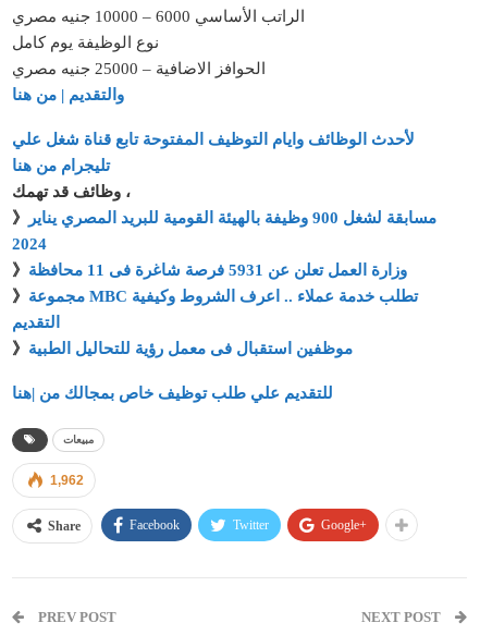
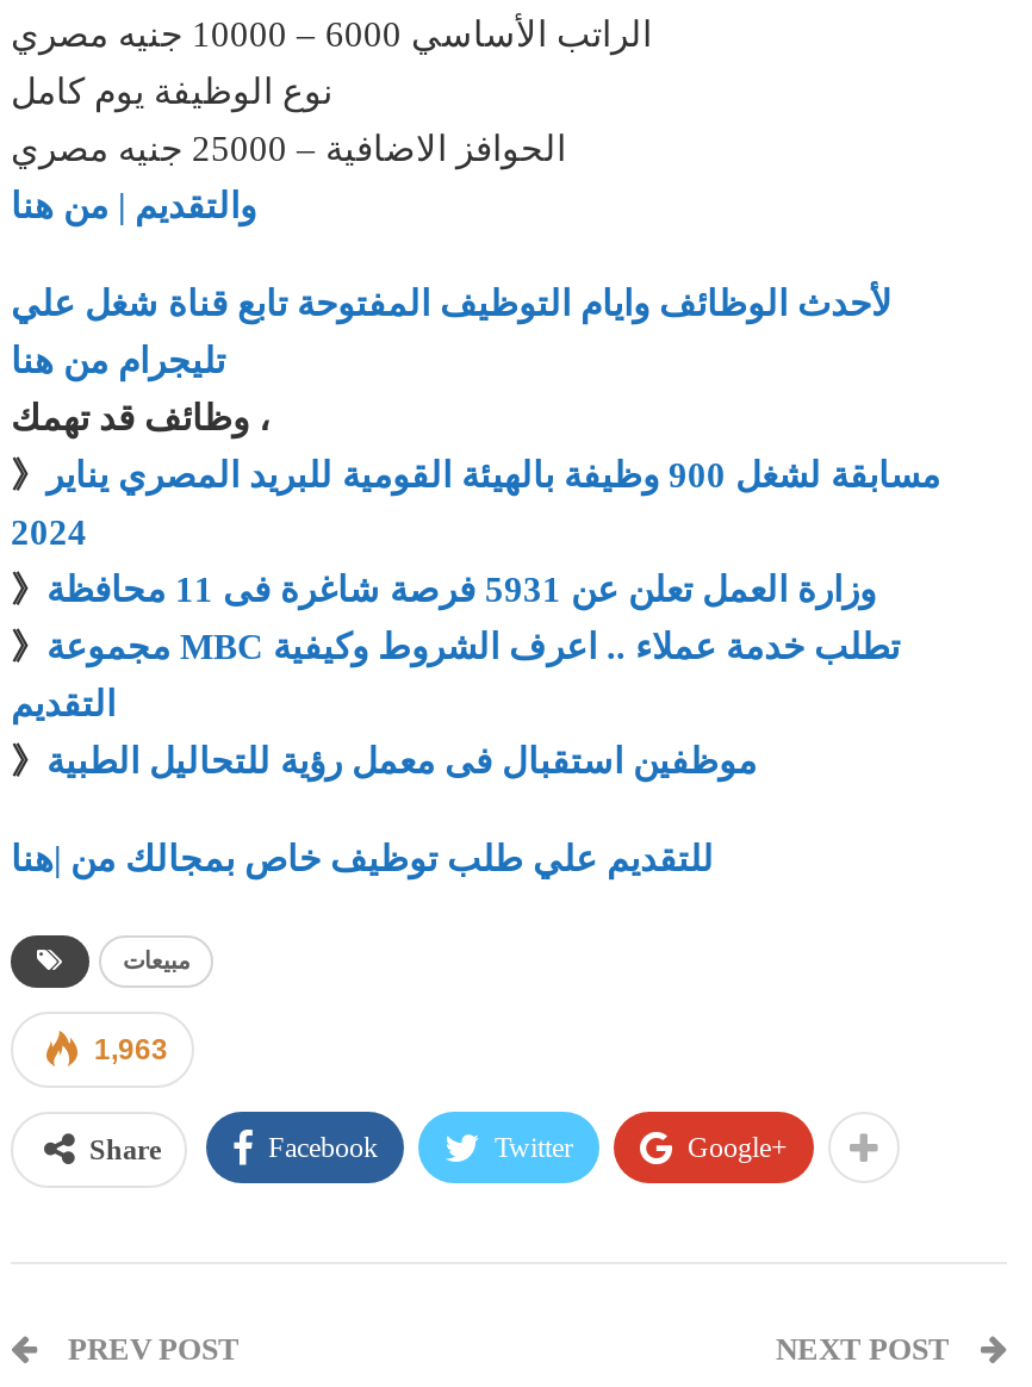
[50,472,84,487] 1,962 -> [94,1032,168,1065] 1,963

